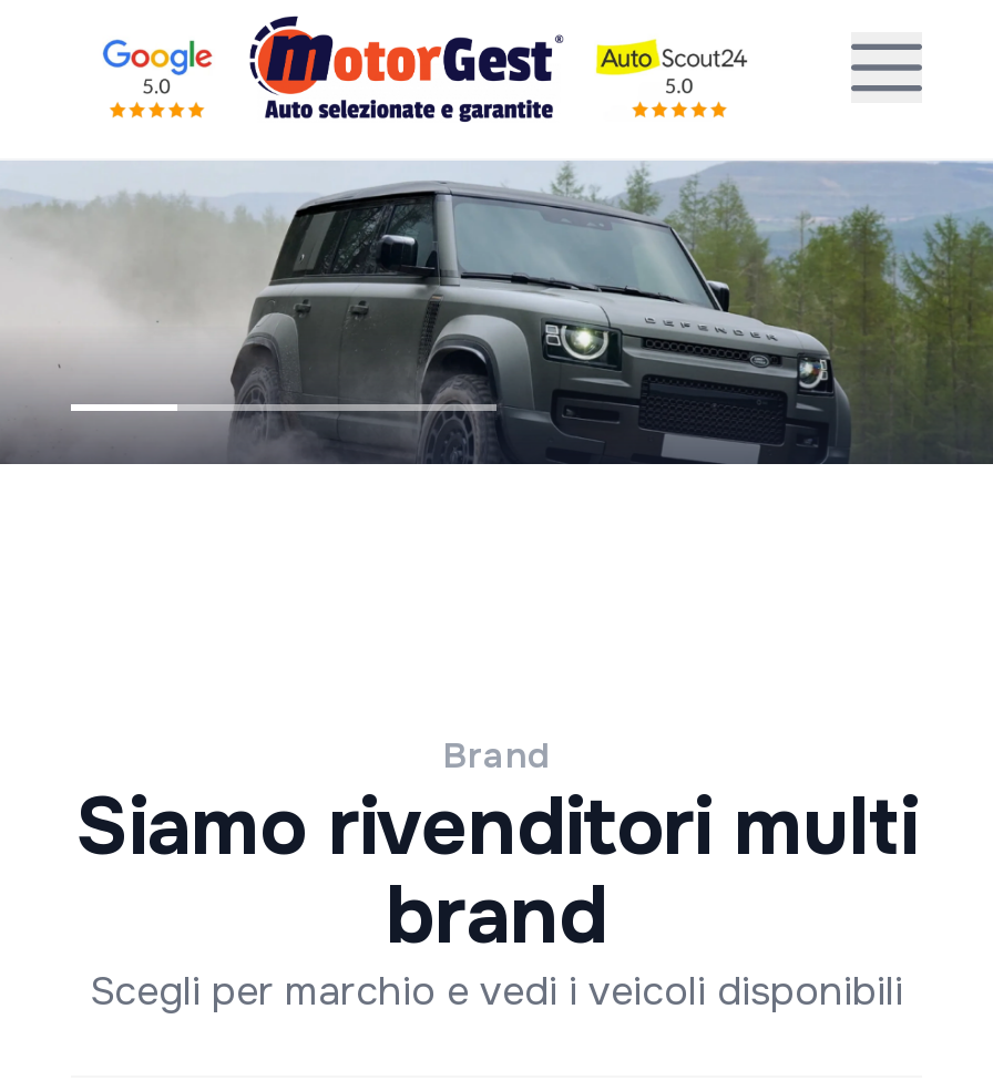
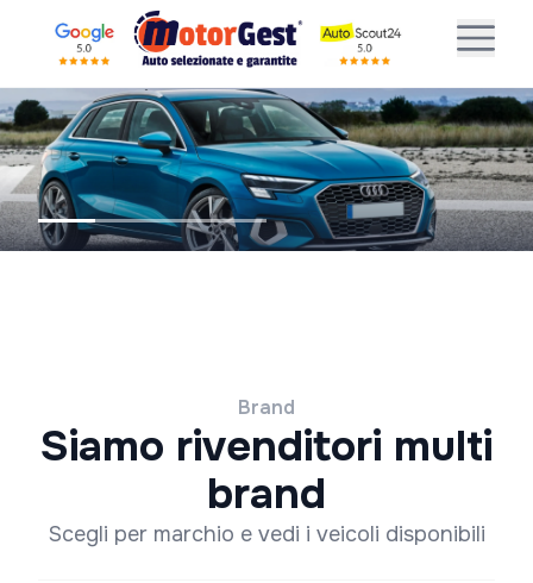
[7,163,986,464] [image] -> [4,88,529,251] [image]

